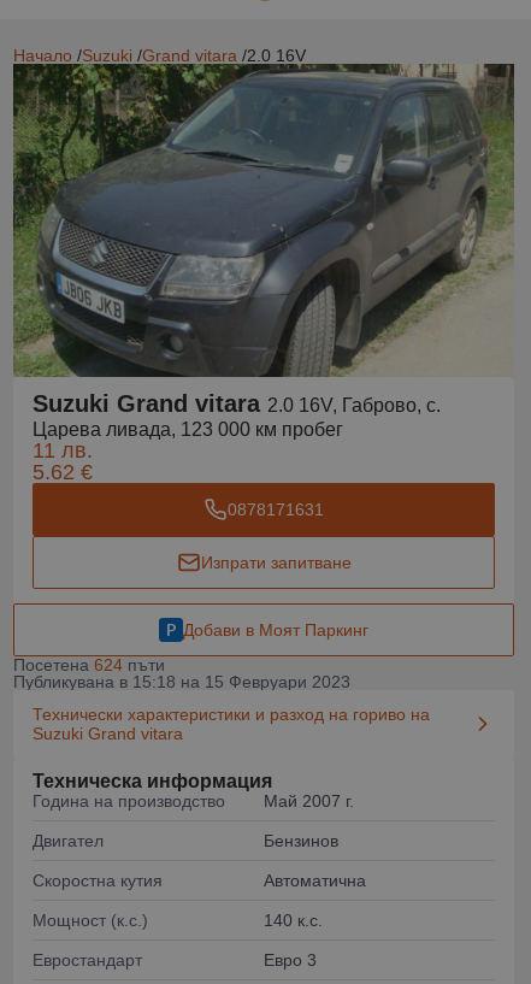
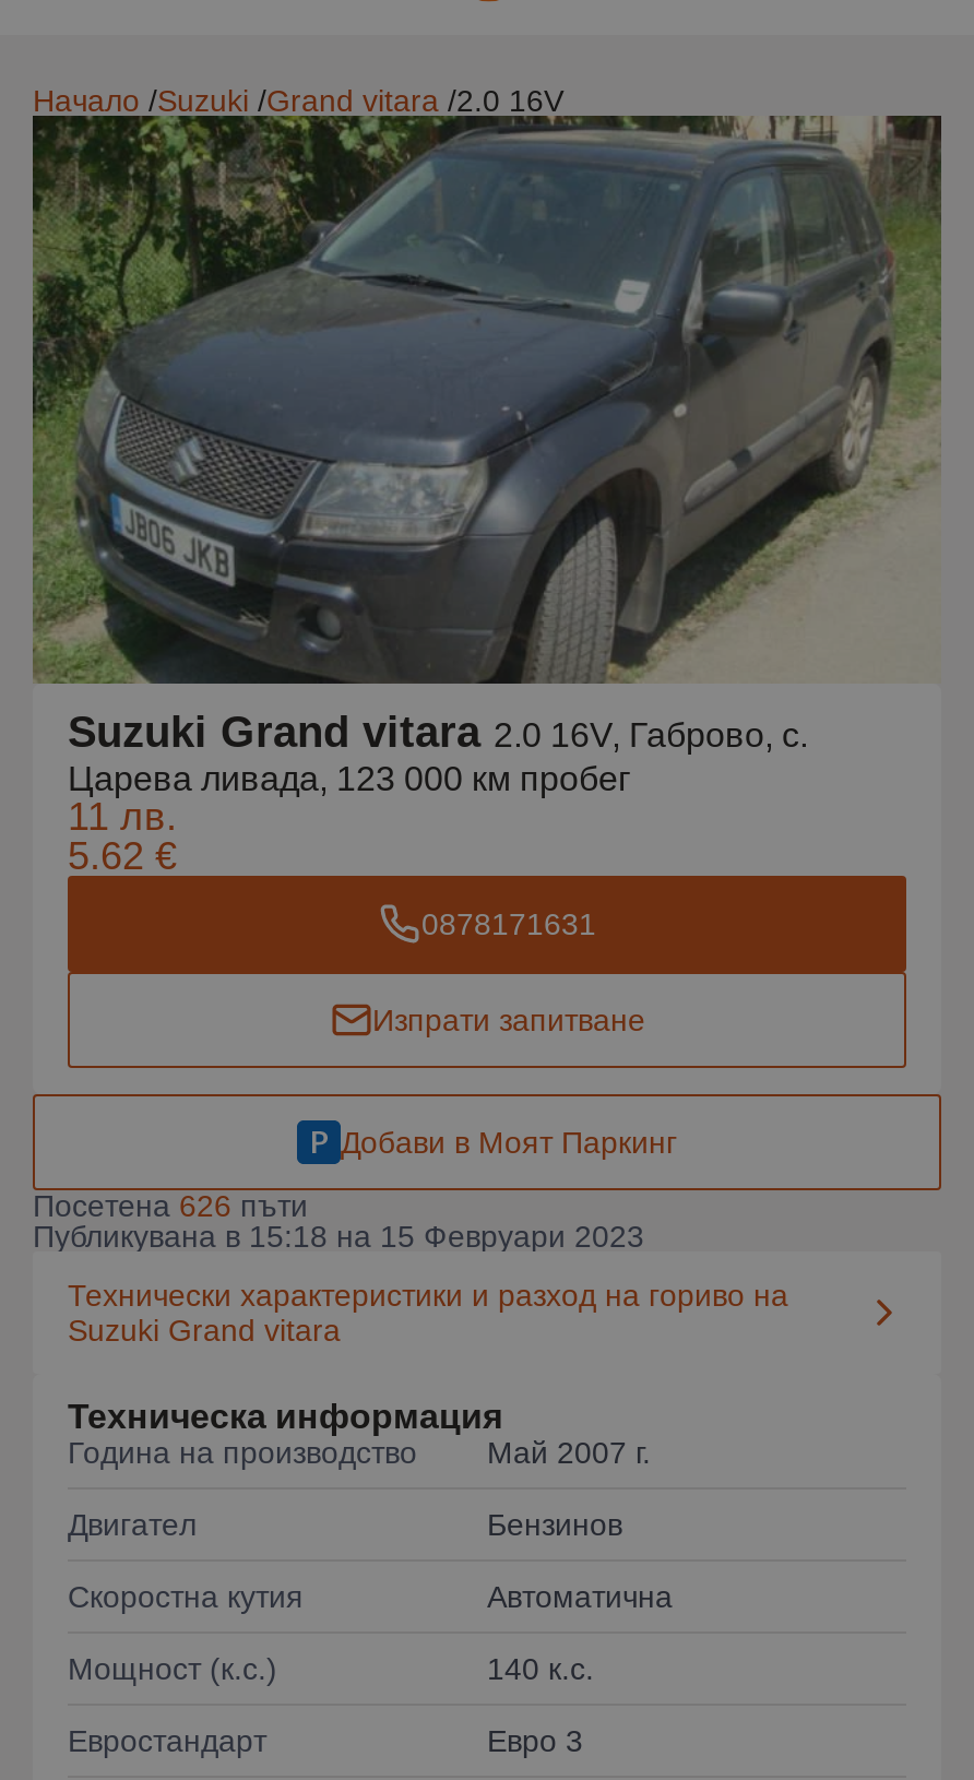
[13,655,165,674] Посетена624пъти -> [33,1188,308,1223] Посетена626пъти

